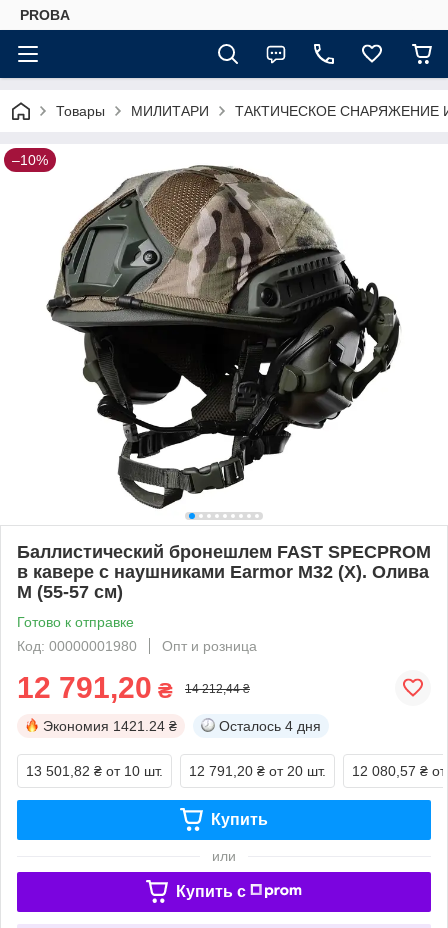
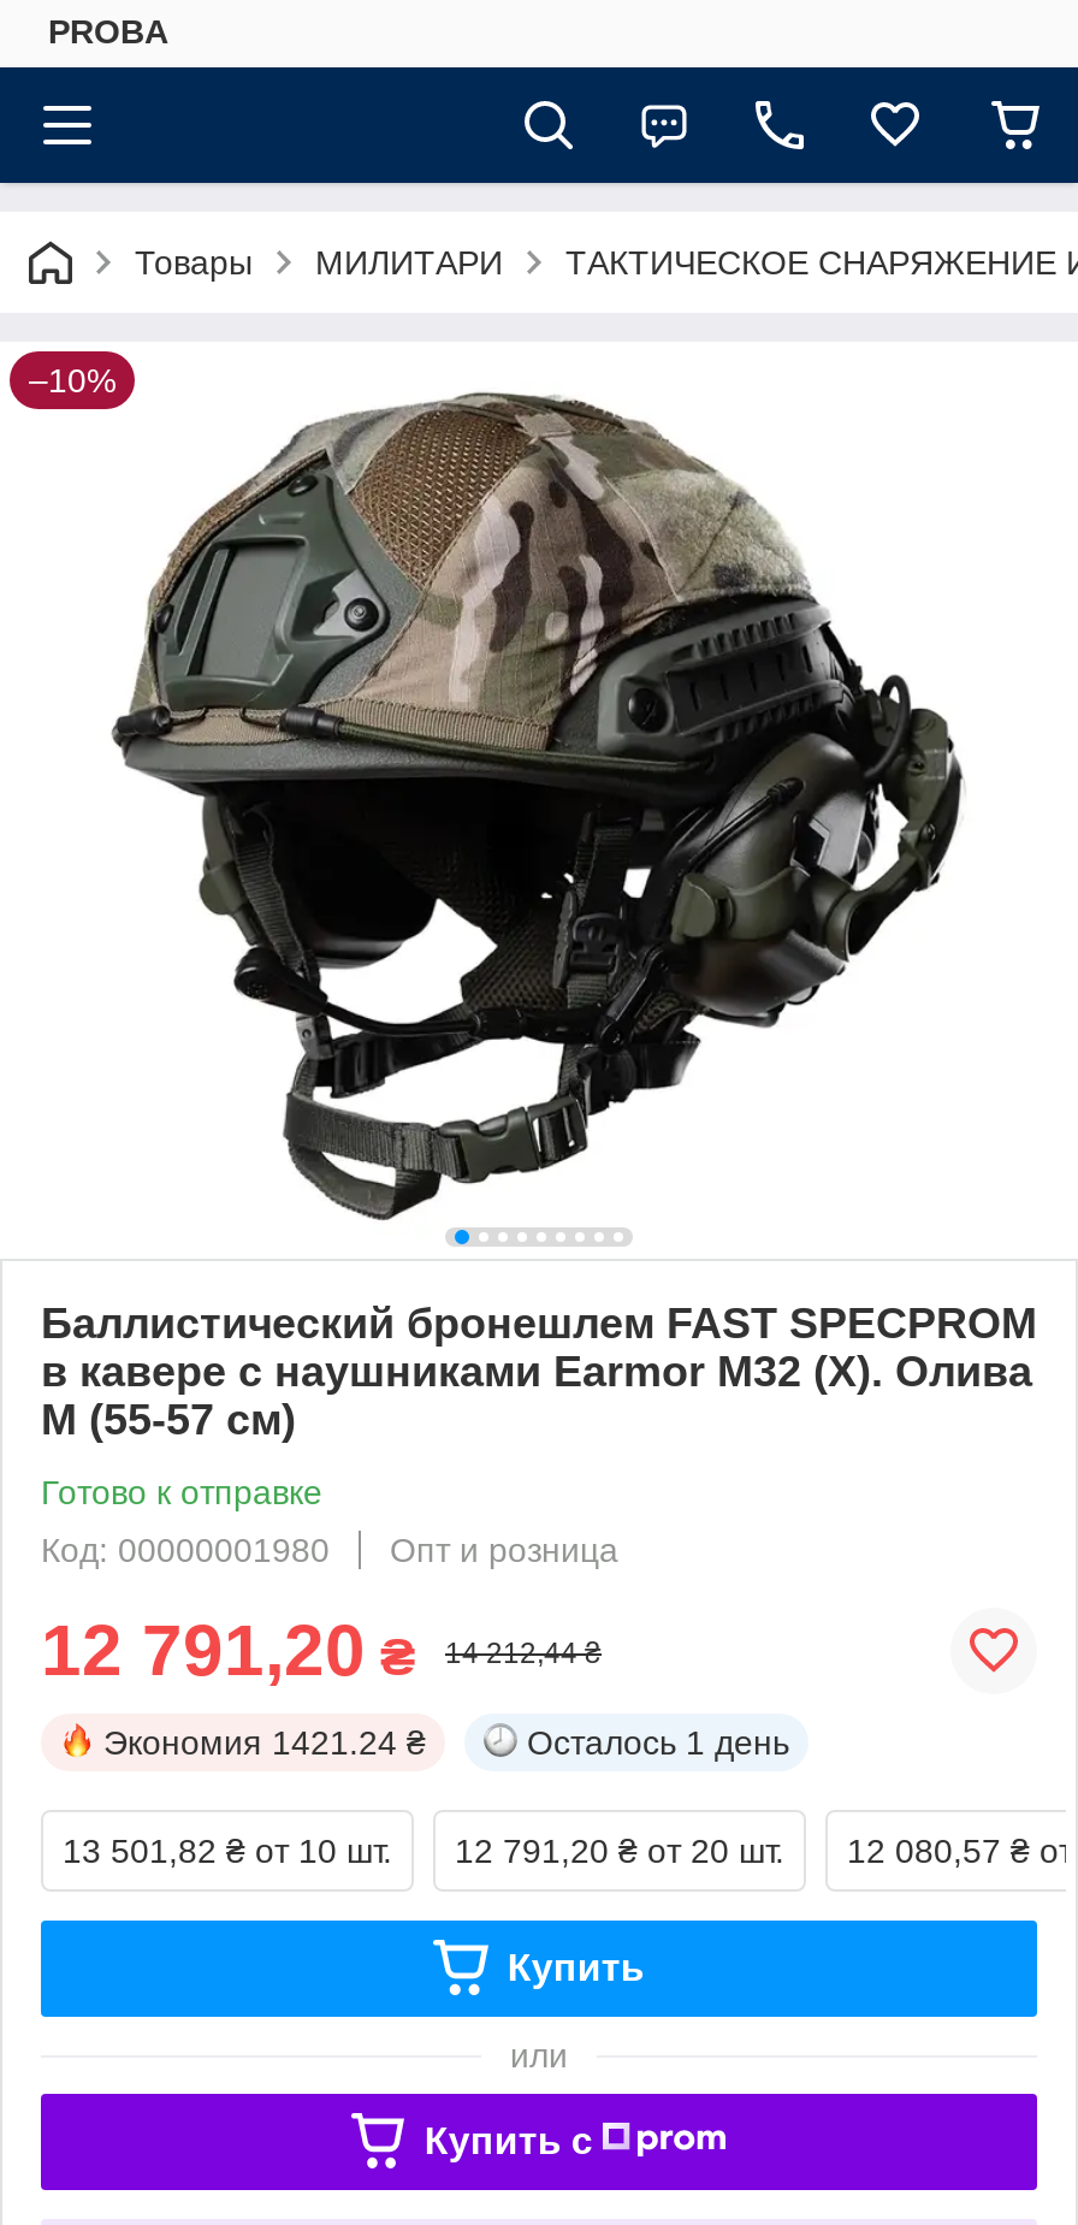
[219,718,321,734] Осталось 4 дня -> [527,1723,789,1761] Осталось 1 день

